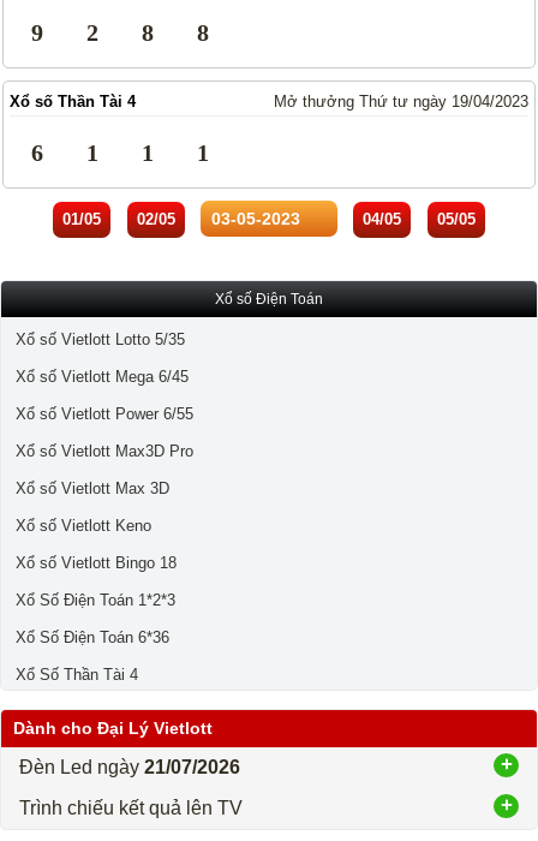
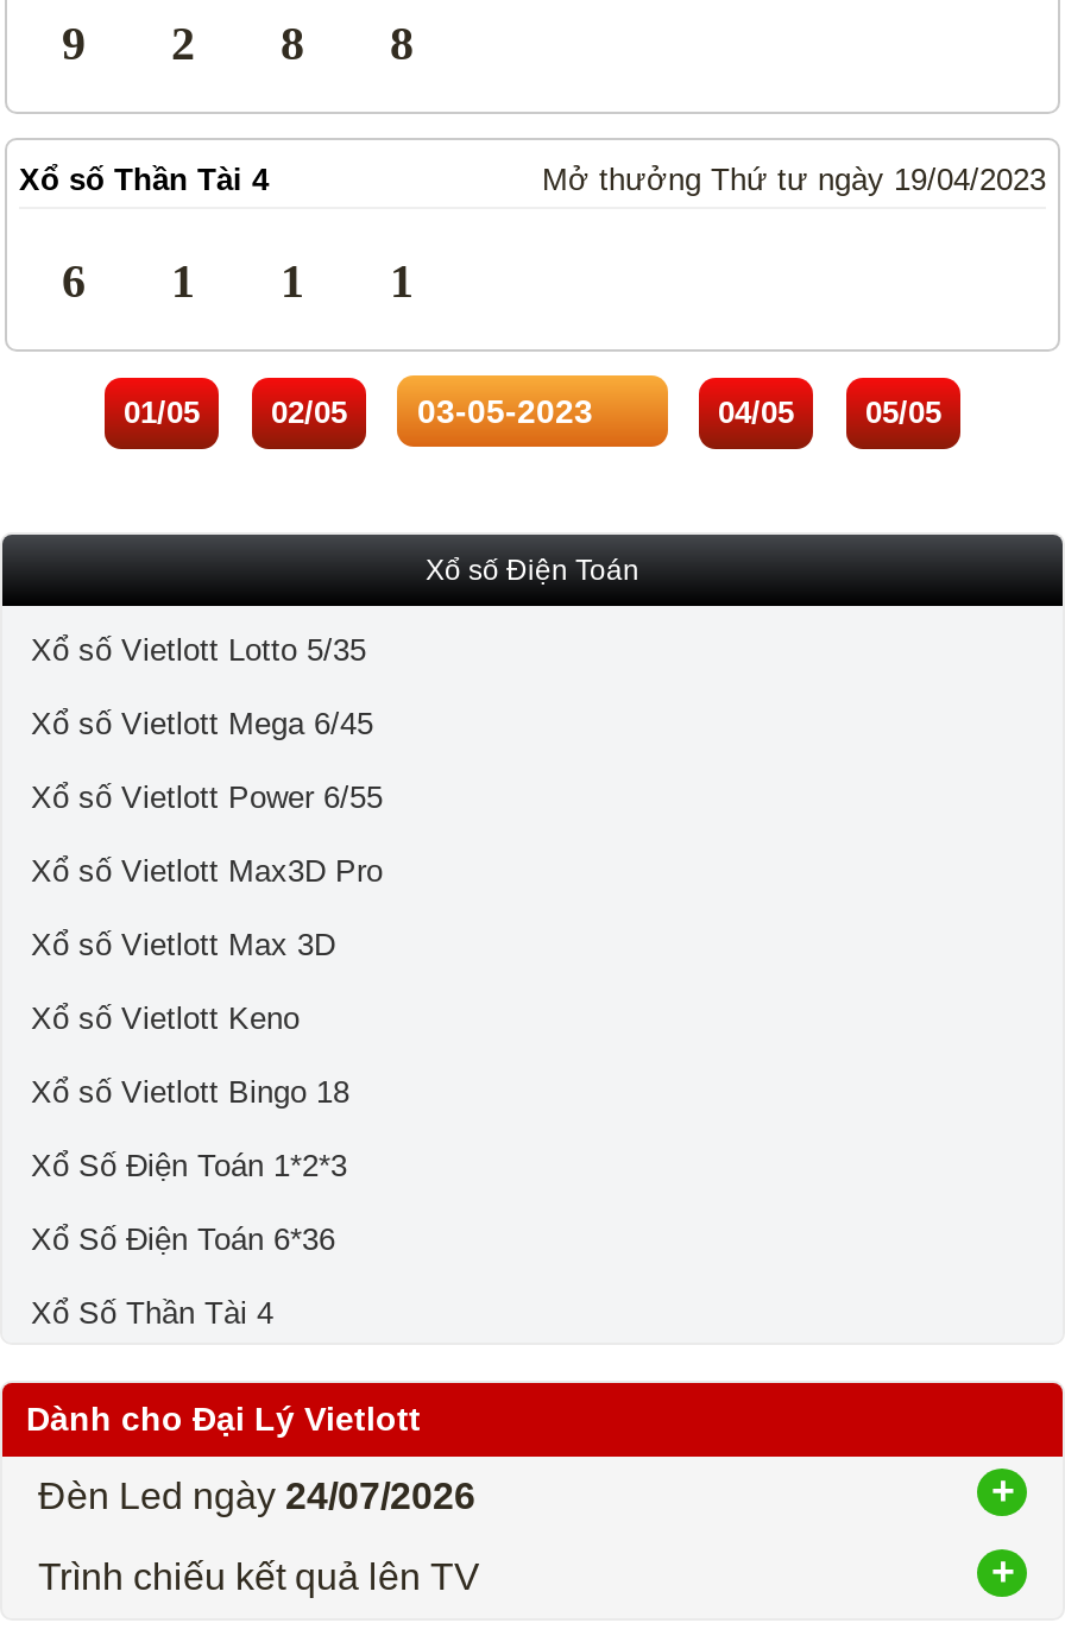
[19,757,240,777] Đèn Led ngày 21/07/2026 -> [38,1476,475,1516] Đèn Led ngày 24/07/2026

